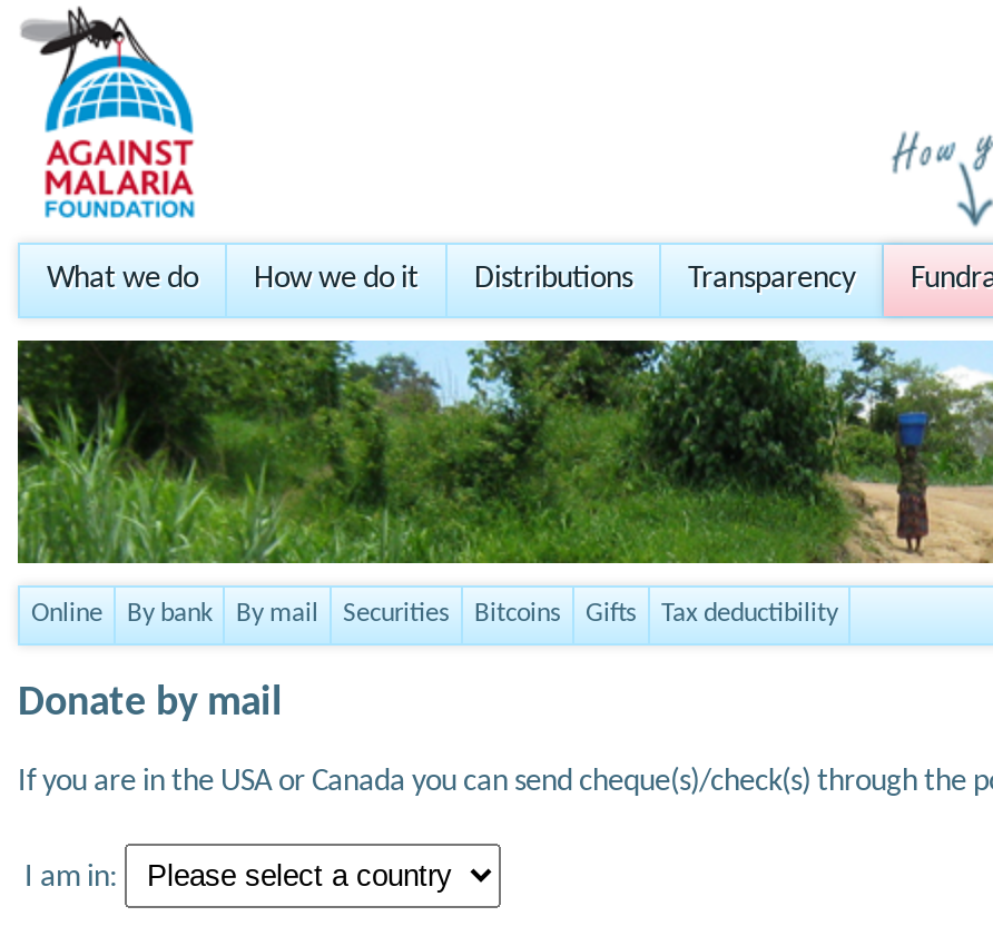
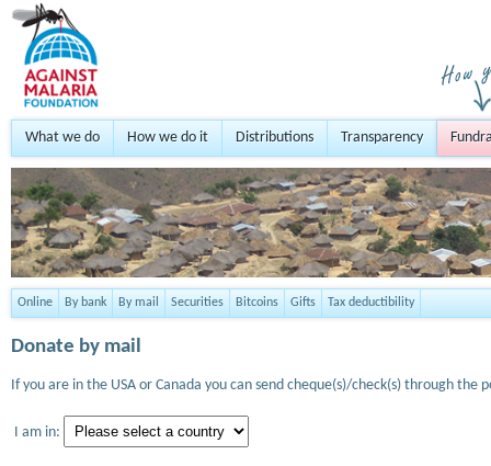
[16,338,986,565] [image] -> [10,167,488,279] [image]

